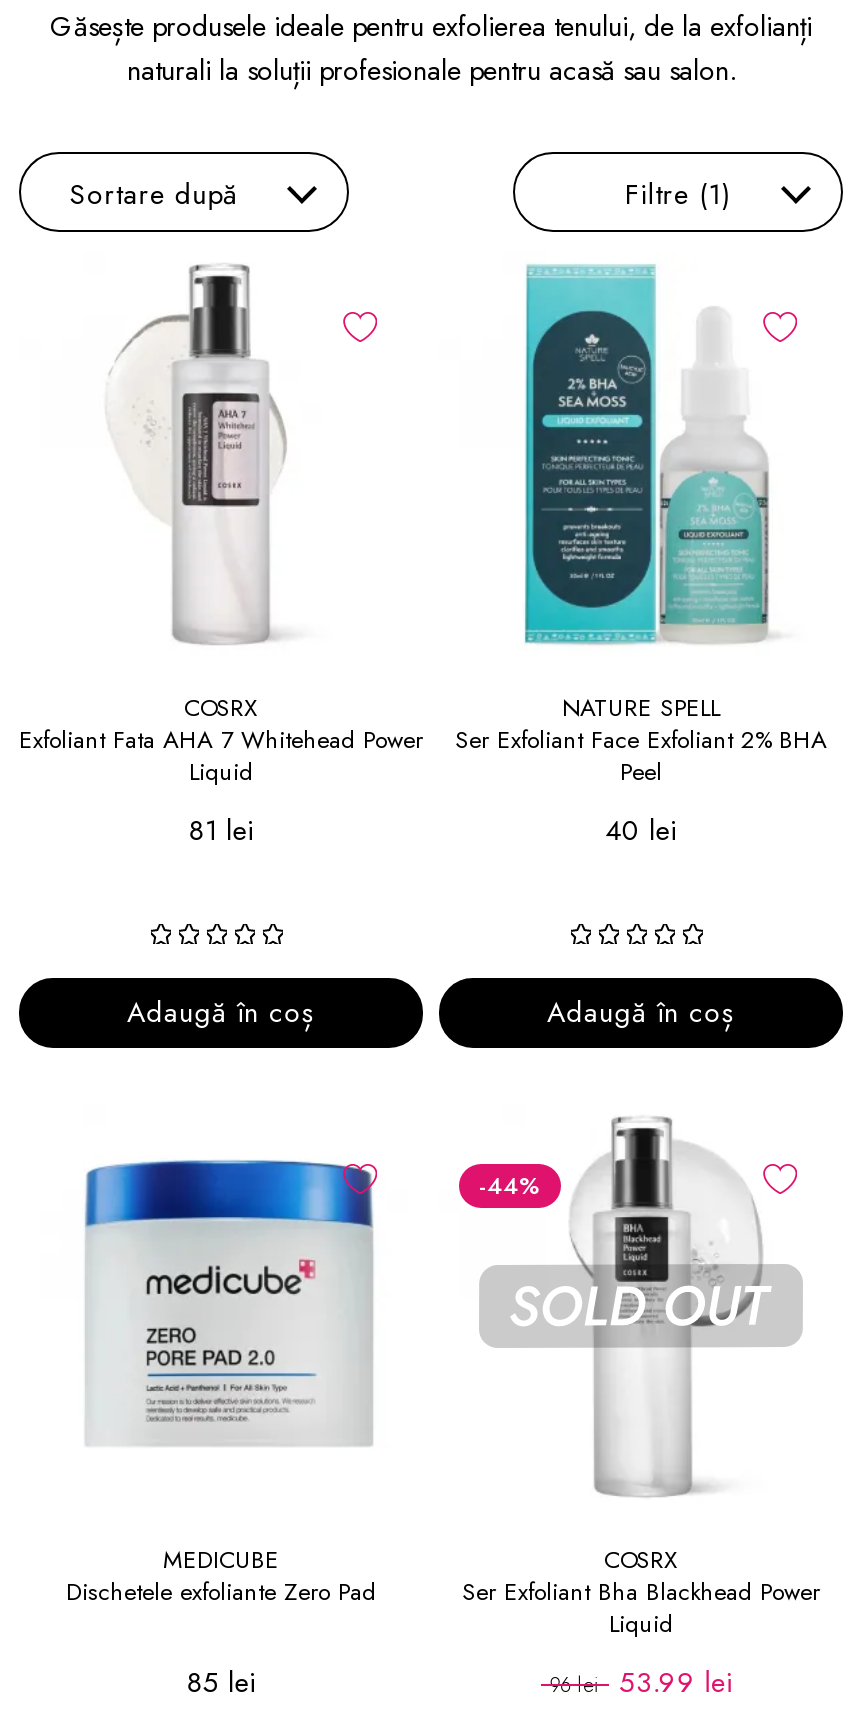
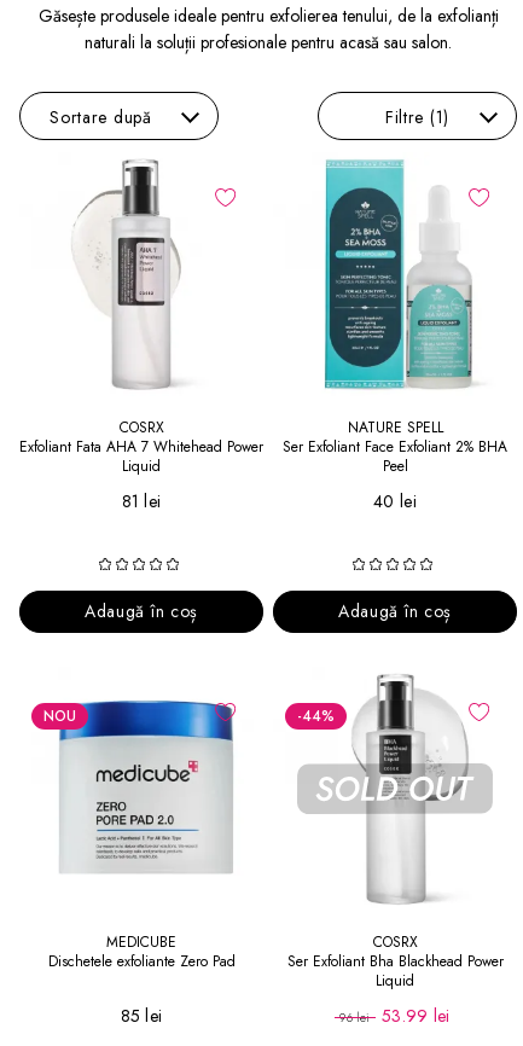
none -> [43,705,76,727] NOU

